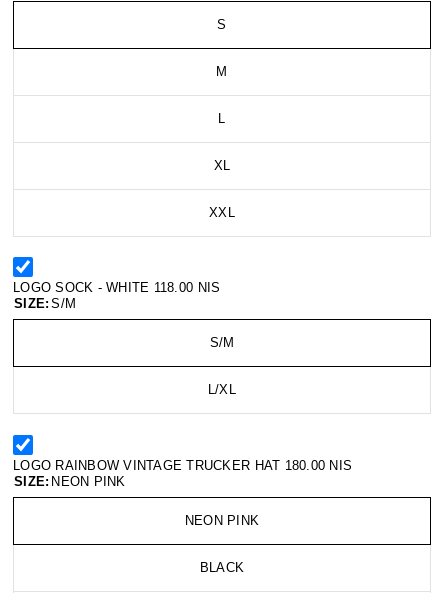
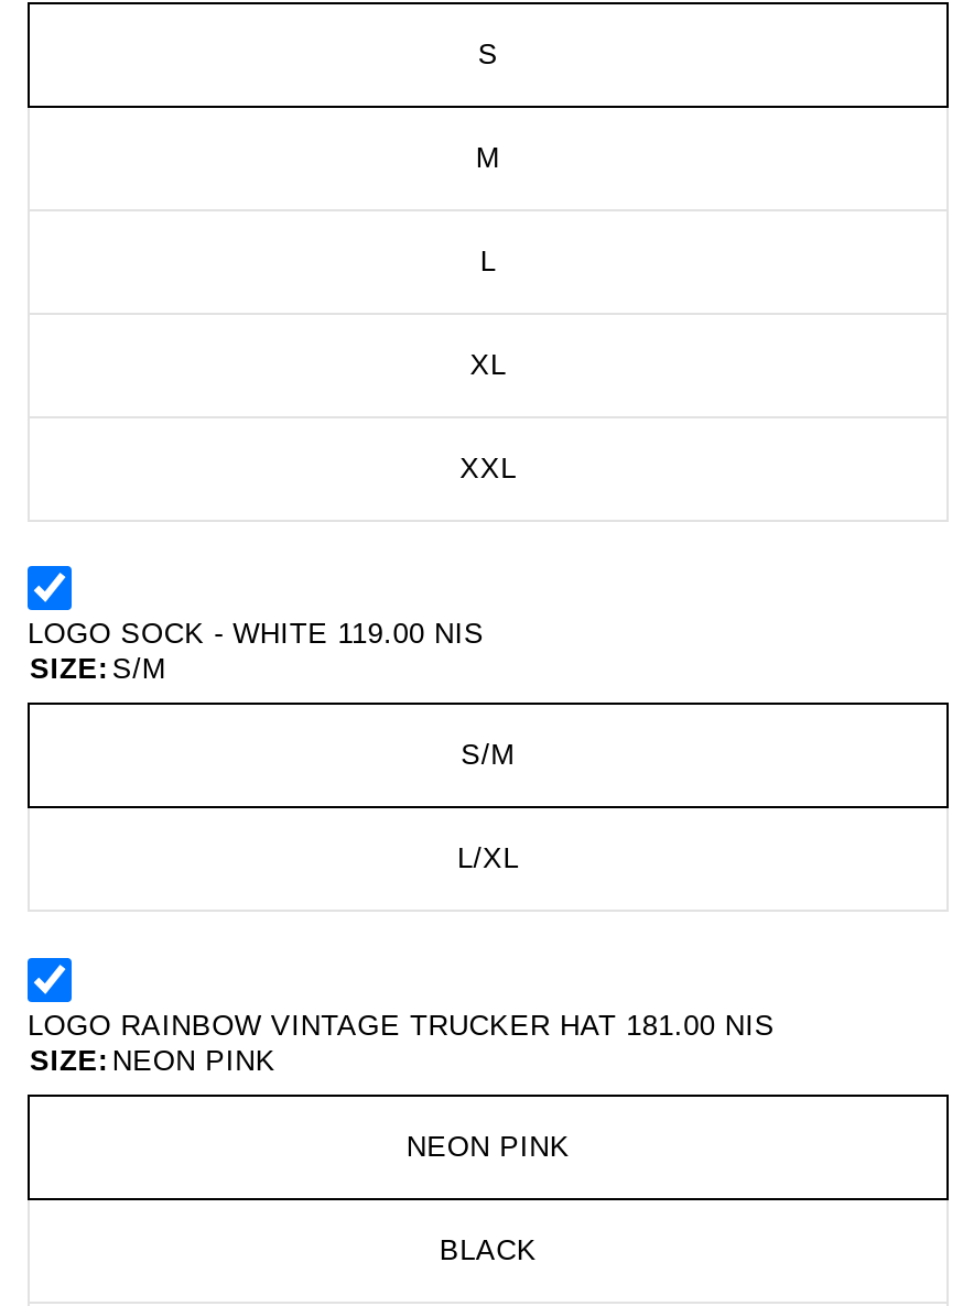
[13,280,220,295] LOGO SOCK - WHITE 118.00 NIS -> [28,617,484,650] LOGO SOCK - WHITE 119.00 NIS
[13,457,352,472] LOGO RAINBOW VINTAGE TRUCKER HAT 180.00 NIS -> [28,1008,775,1041] LOGO RAINBOW VINTAGE TRUCKER HAT 181.00 NIS

